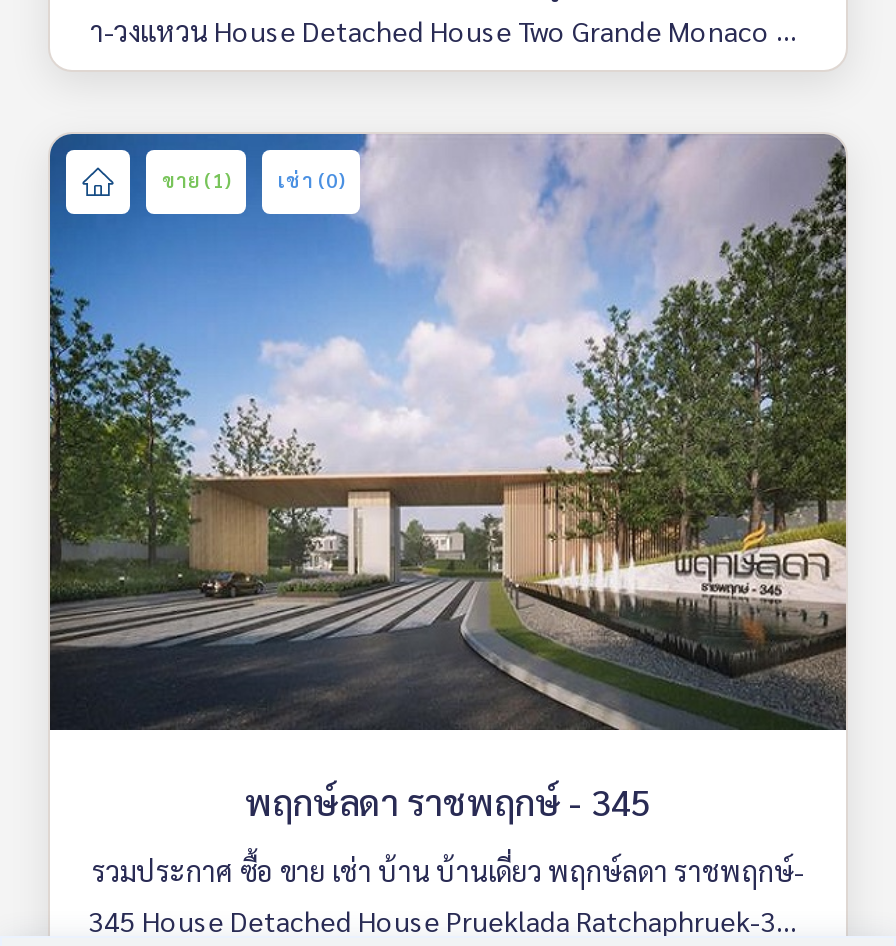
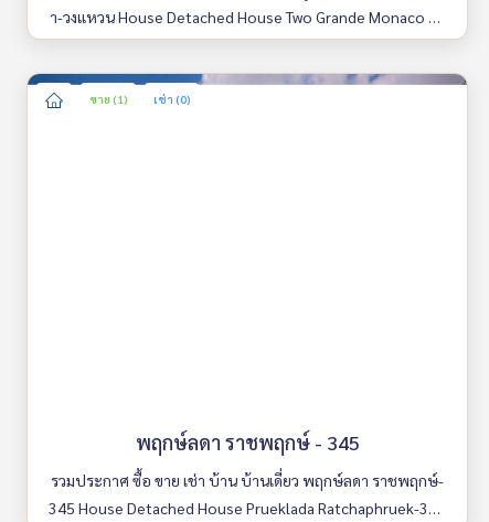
[48,152,848,732] [image] -> none

